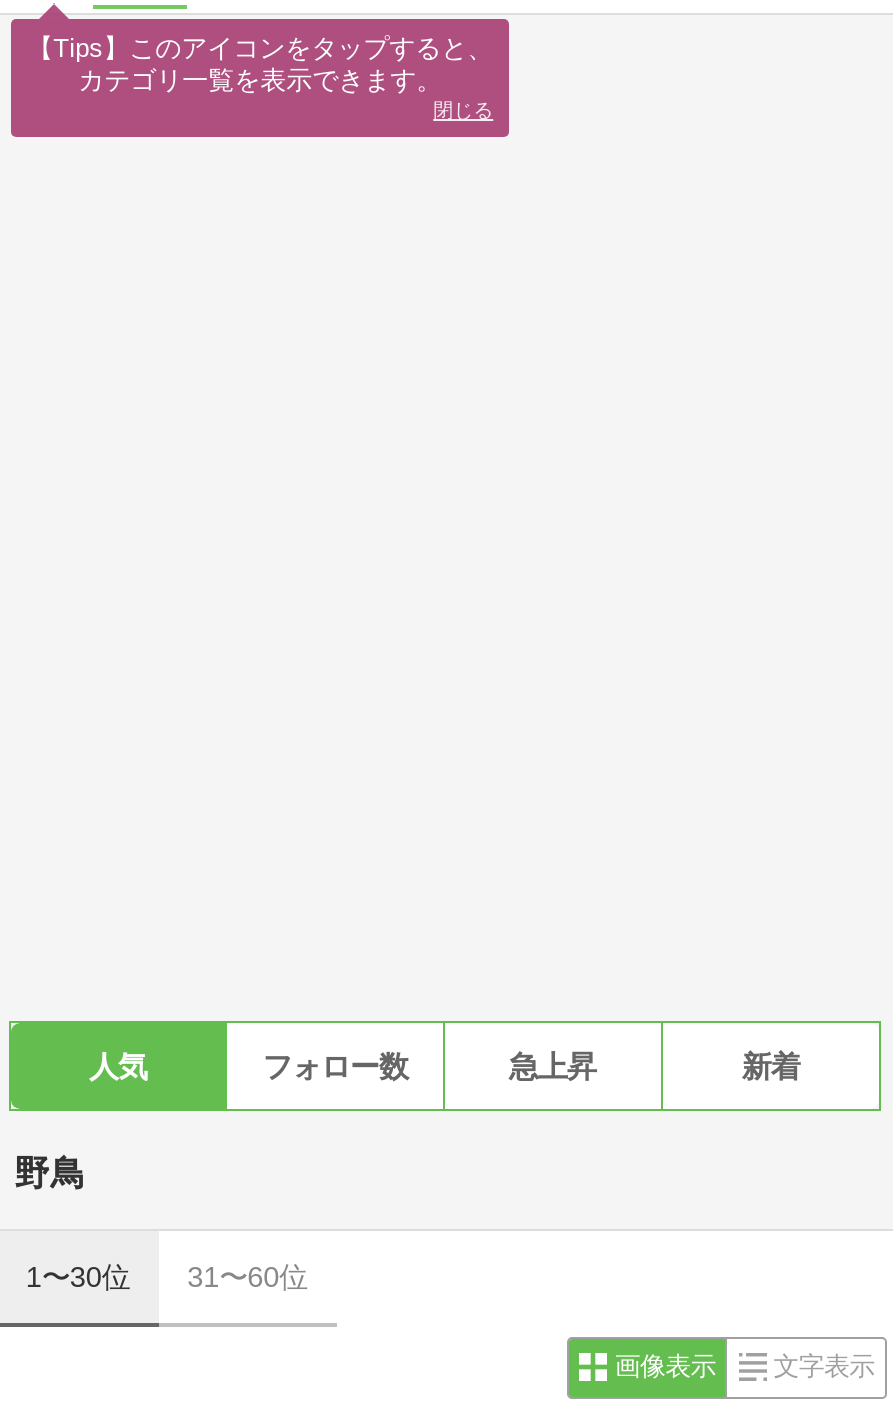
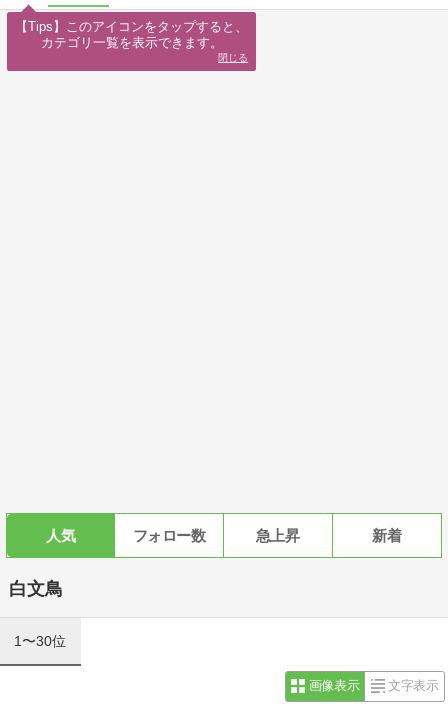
[15,1153,87,1193] 野鳥 -> [9,579,63,599] 白文鳥
[187,1260,307,1292] 31〜60位 -> none

